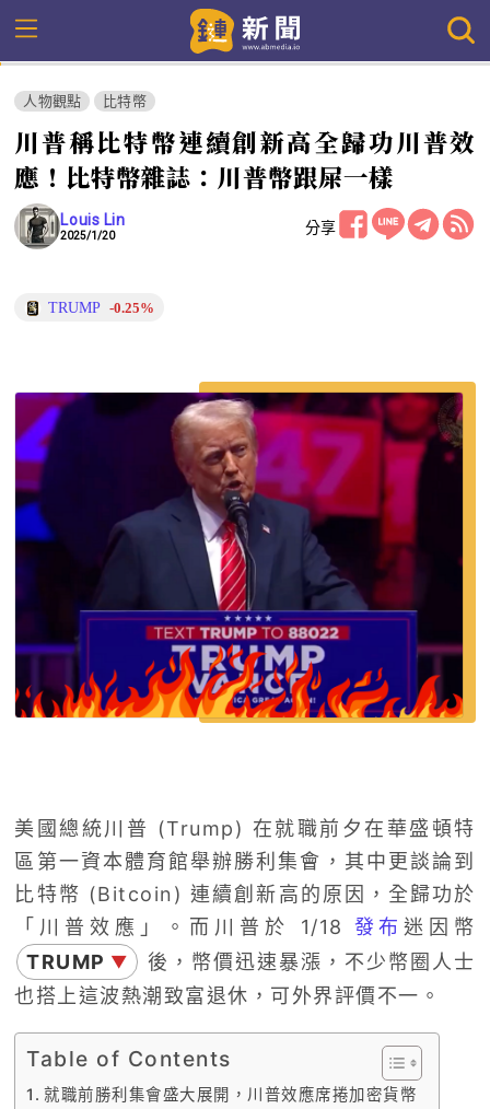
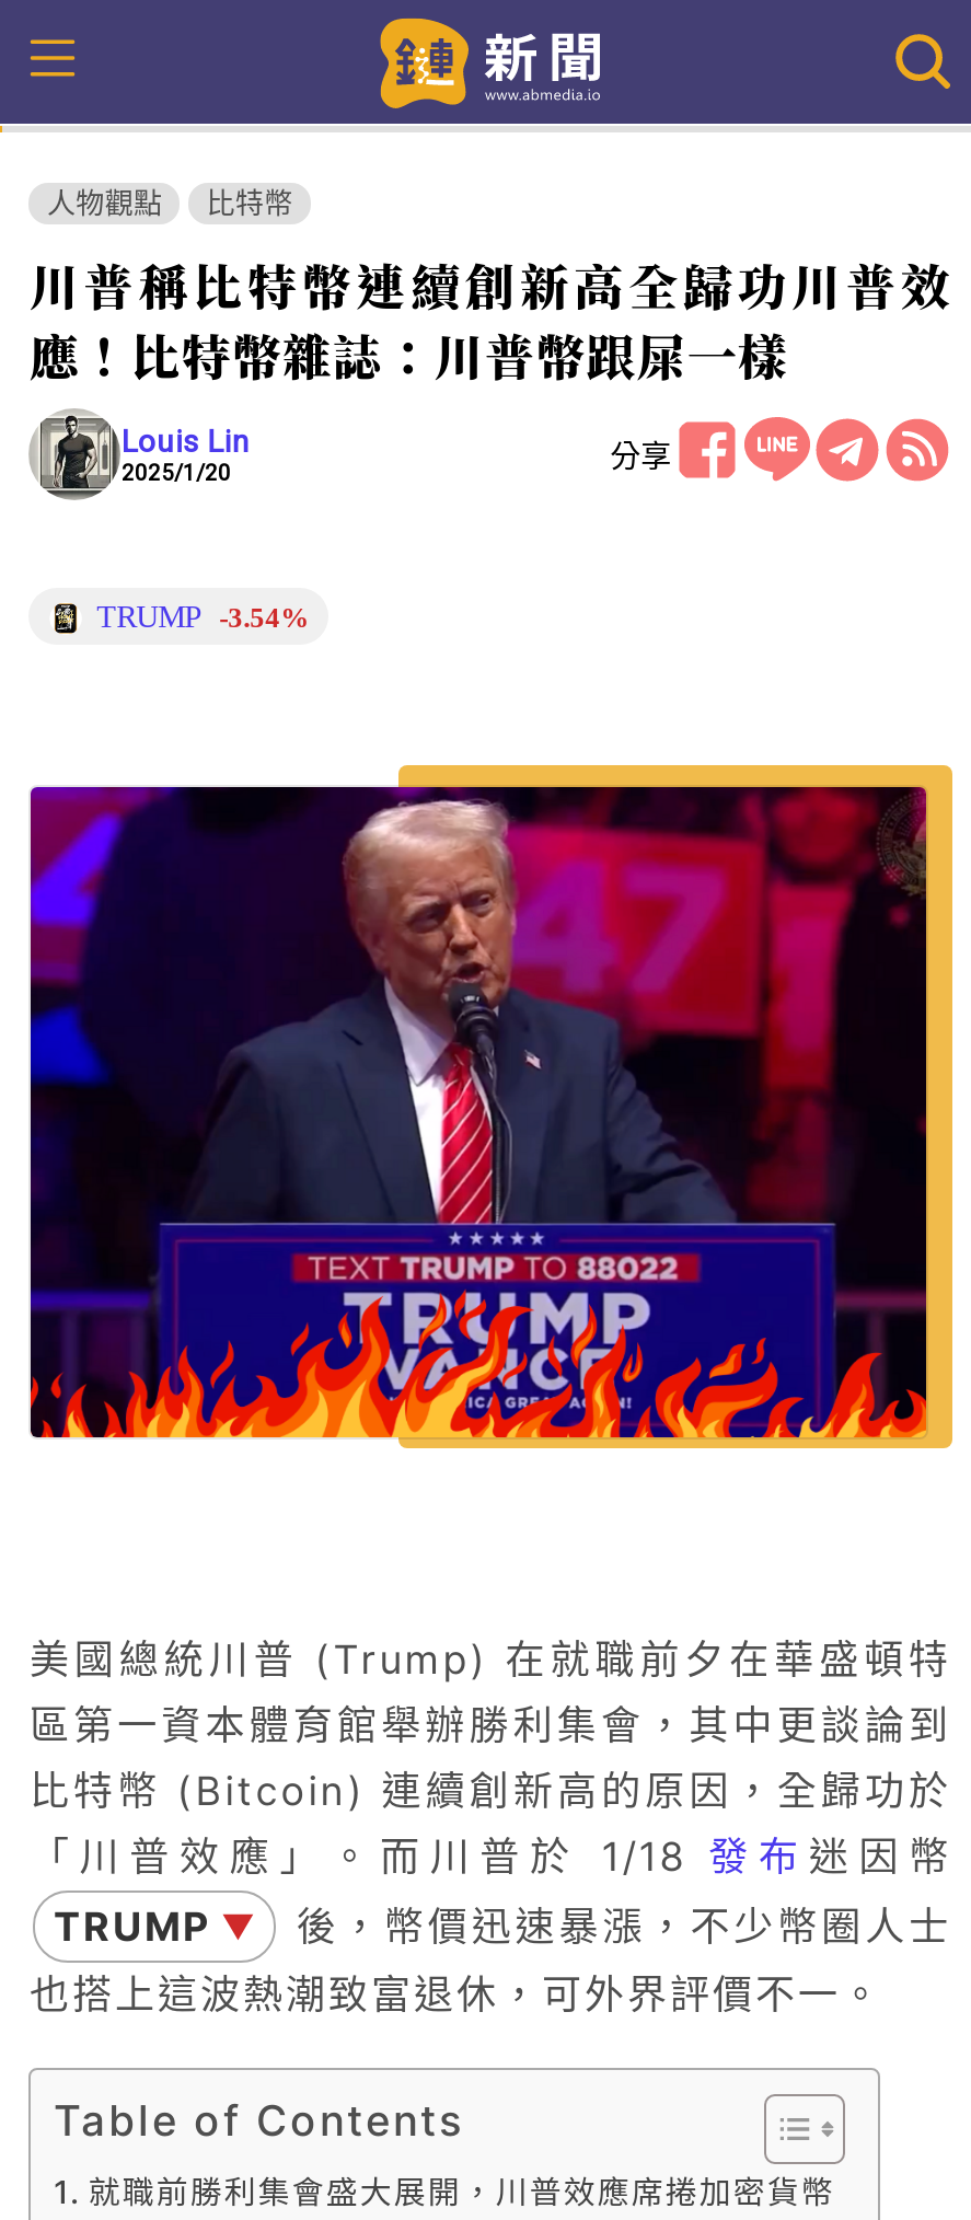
[48,299,154,316] TRUMP -0.25% -> [97,599,309,634] TRUMP -3.54%

